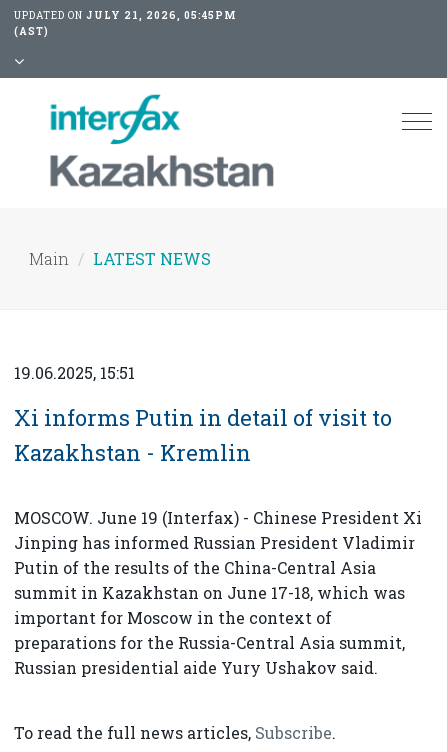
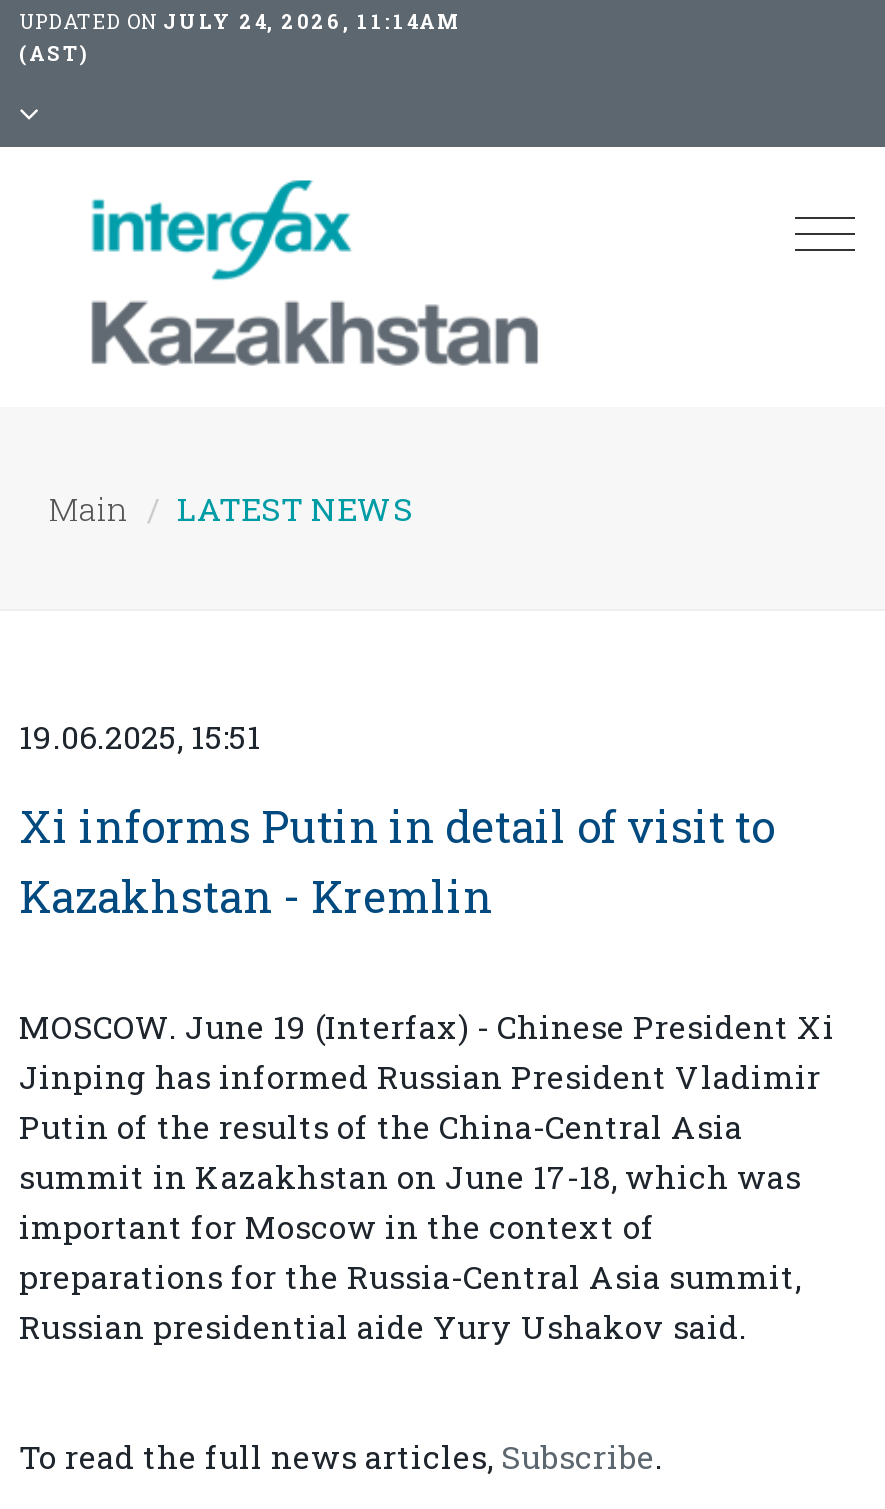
[14,9,236,22] UPDATED ON JULY 21, 2026, 05:45PM -> [19,9,461,35] UPDATED ON JULY 24, 2026, 11:14AM

